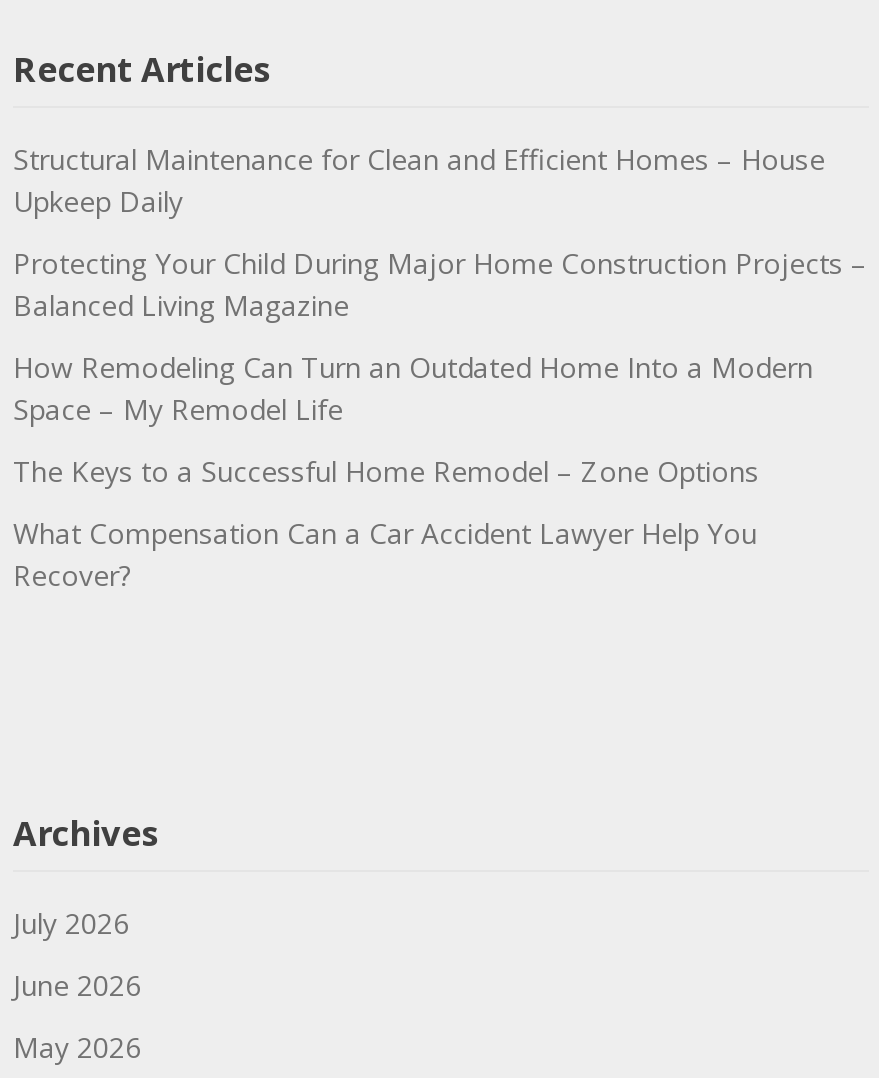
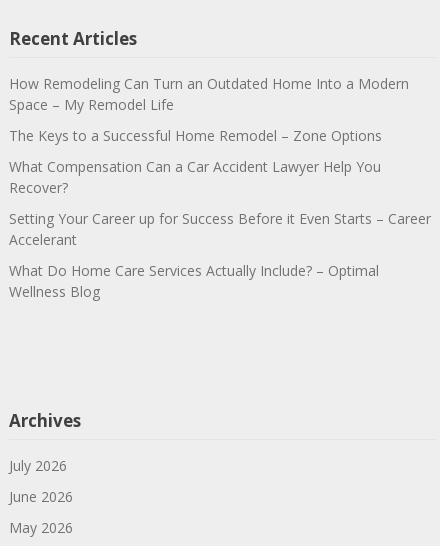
[13,140,867,324] Structural Maintenance for Clean and Efficient Homes – House | Upkeep Daily | Protecting Your Child During Major Home Construction Projects – | Balanced Living Magazine -> none
moved [13,348,813,594] -> [9,74,409,197]: How Remodeling Can Turn an Outdated Home Into a Modern | Space – My Remodel Life | The Keys to a Successful Home Remodel – Zone Options | What Compensation Can a Car Accident Lawyer Help You | Recover?
none -> [9,209,431,301] Setting Your Career up for Success Before it Even Starts – Career | Accelerant | What Do Home Care Services Actually Include? – Optimal | Wellness Blog

